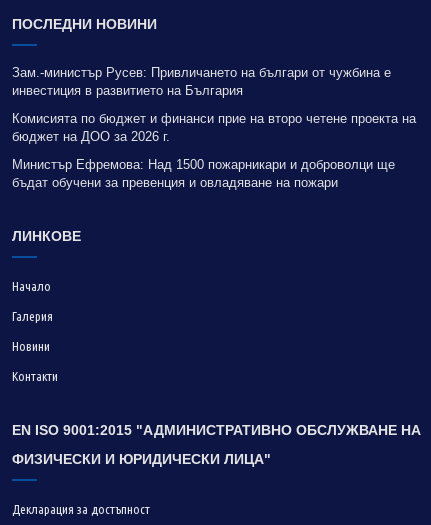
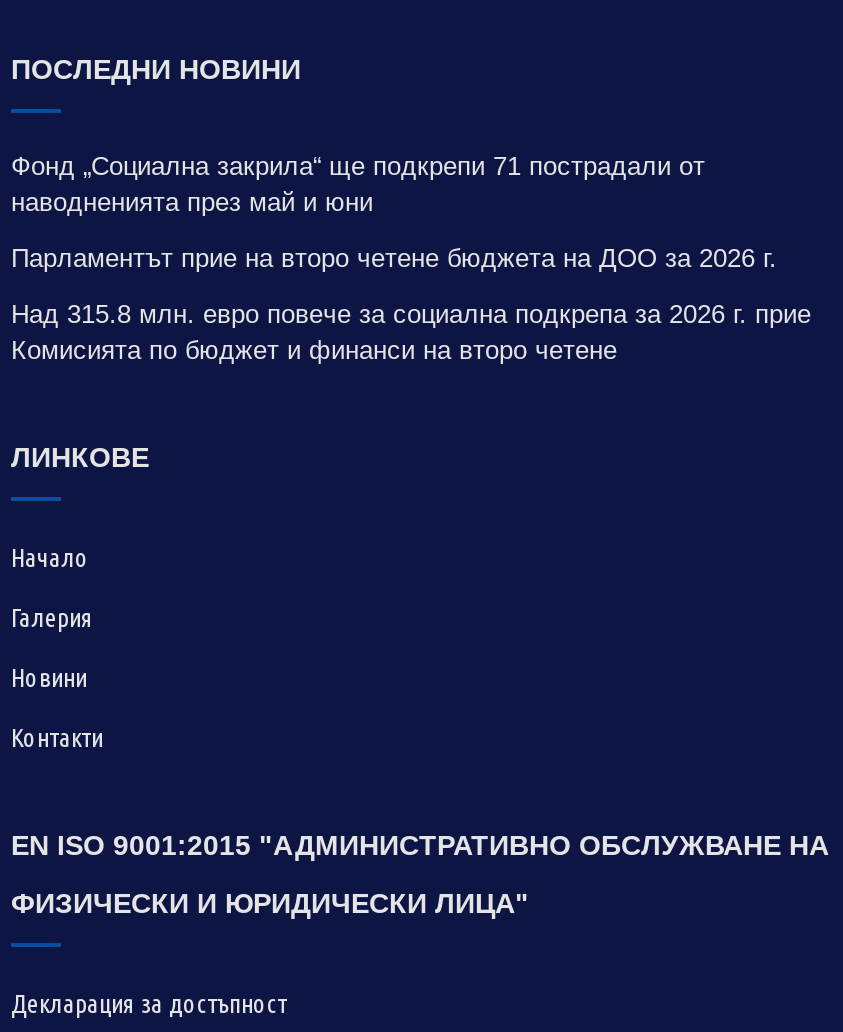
[12,65,391,98] Зам.-министър Русев: Привличането на българи от чужбина е | инвестиция в развитието на България -> [11,152,705,218] Фонд „Социална закрила“ ще подкрепи 71 пострадали от | наводненията през май и юни
[12,111,416,144] Комисията по бюджет и финанси прие на второ четене проекта на | бюджет на ДОО за 2026 г. -> [11,244,777,274] Парламентът прие на второ четене бюджета на ДОО за 2026 г.
[12,157,395,190] Министър Ефремова: Над 1500 пожарникари и доброволци ще | бъдат обучени за превенция и овладяване на пожари -> [11,300,811,366] Над 315.8 млн. евро повече за социална подкрепа за 2026 г. прие | Комисията по бюджет и финанси на второ четене

